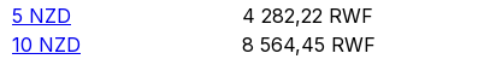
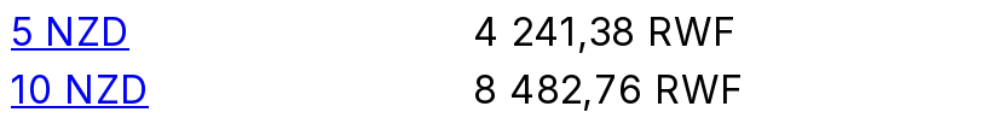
[242,3,373,27] 4 282,22 RWF -> [473,7,737,55] 4 241,38 RWF
[242,32,376,56] 8 564,45 RWF -> [473,65,744,113] 8 482,76 RWF

